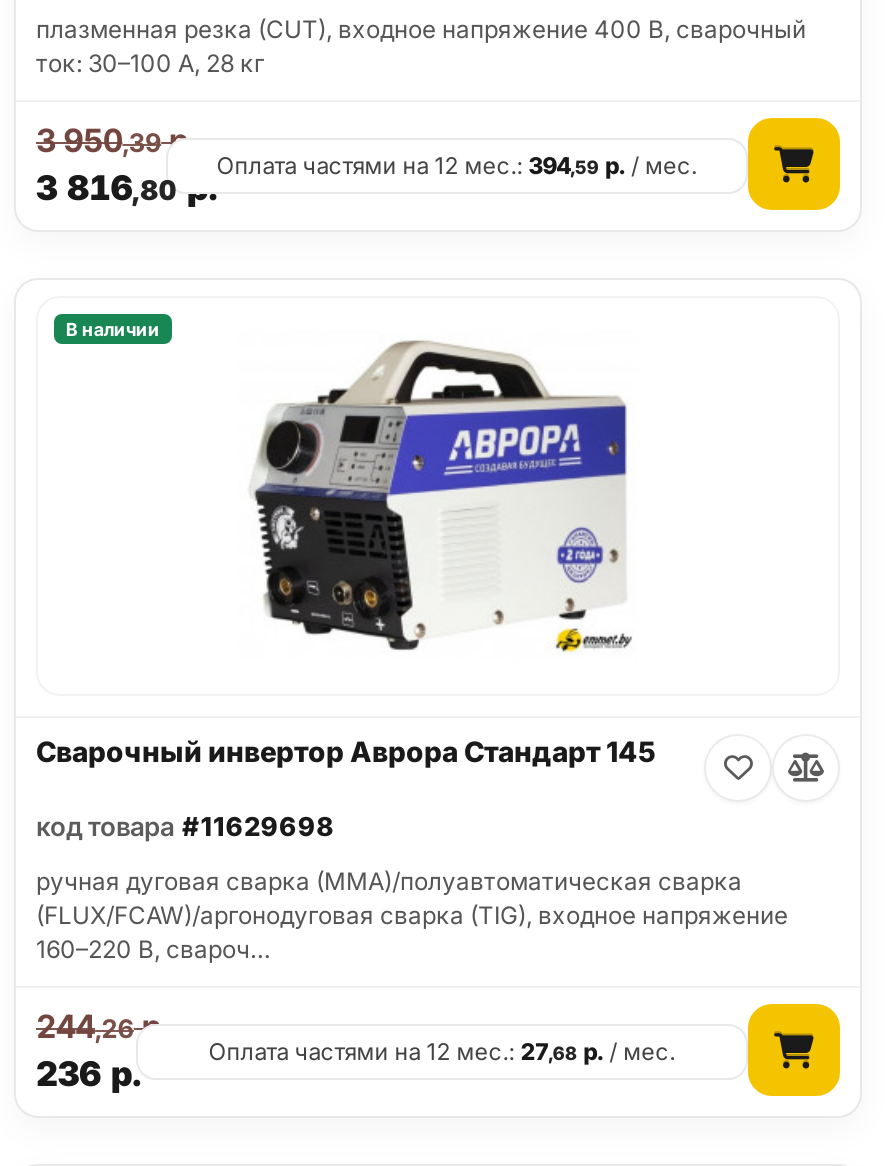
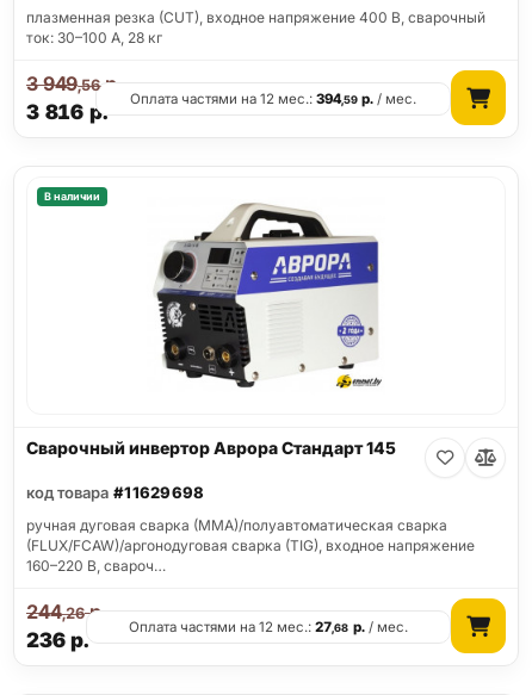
[36,121,196,161] 3 950,39р. -> [26,72,122,96] 3 949,56р.
[36,169,218,209] 3 816,80 р. -> [26,101,108,124] 3 816 р.

